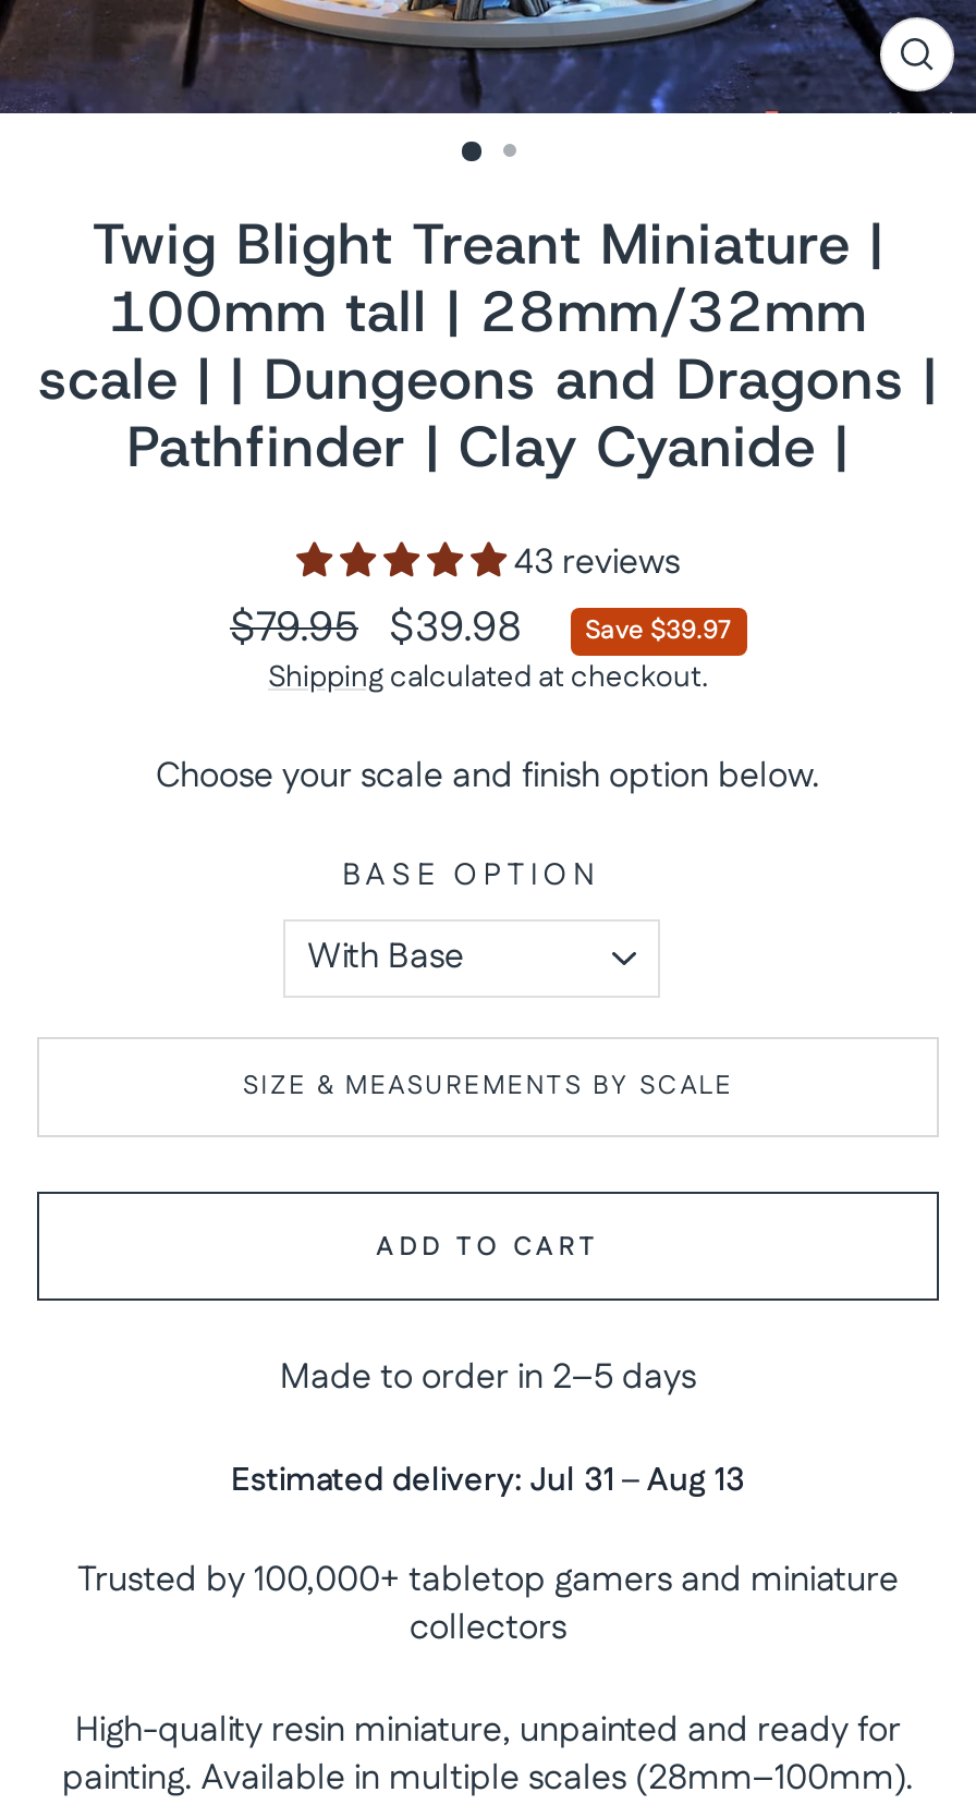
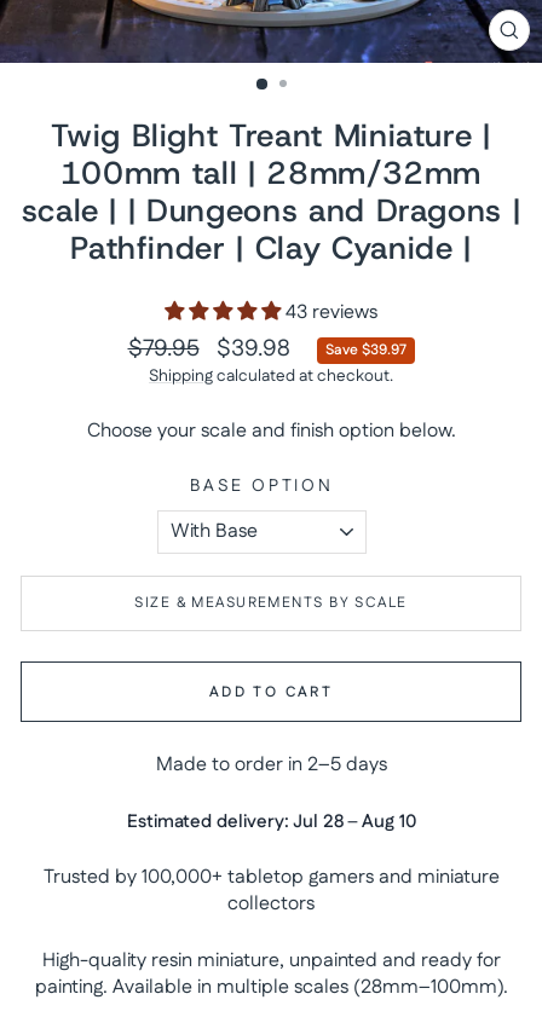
[231,1458,745,1504] Estimated delivery: Jul 31 – Aug 13 -> [126,809,416,835] Estimated delivery: Jul 28 – Aug 10

